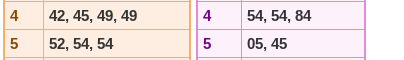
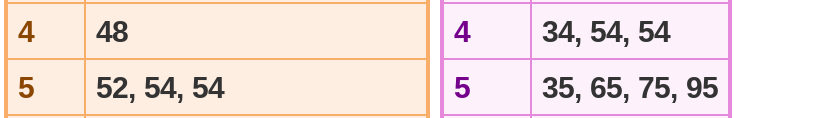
[10,7,137,24] 4 42, 45, 49, 49 -> [18,14,128,48] 4 48
[247,7,311,24] 54, 54, 84 -> [542,14,670,48] 34, 54, 54
[247,35,287,52] 05, 45 -> [542,70,718,104] 35, 65, 75, 95

